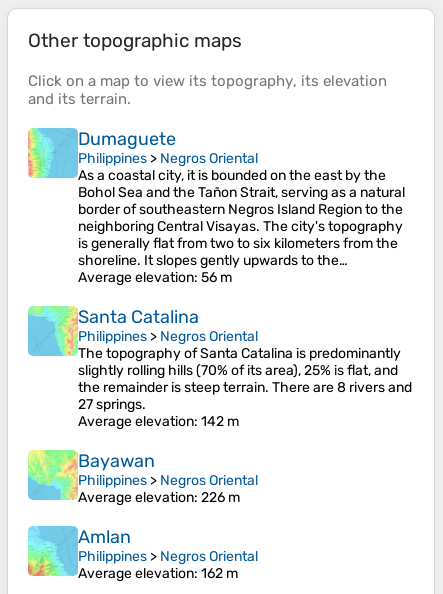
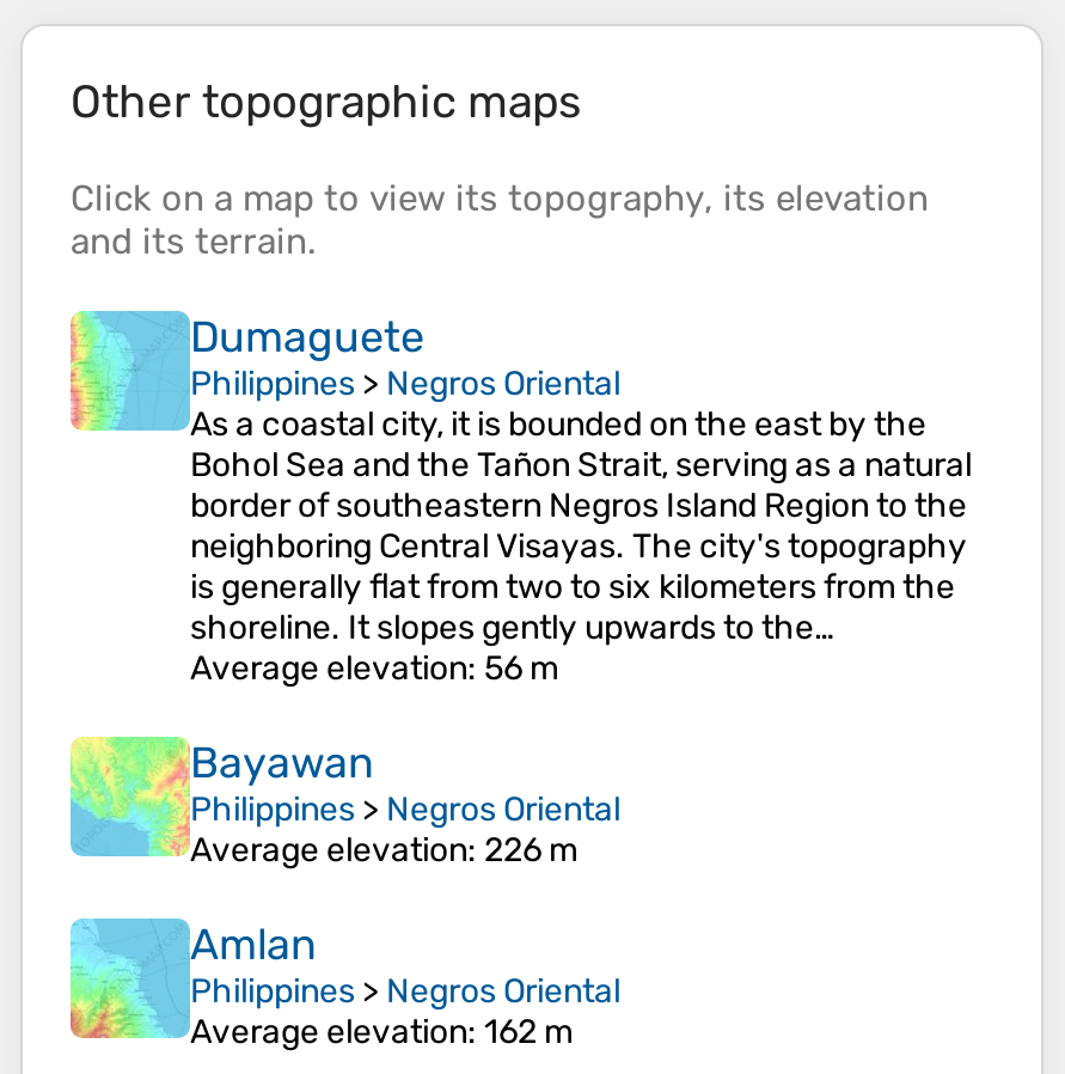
[27,305,412,430] [image] | Santa Catalina | Philippines > Negros Oriental | The topography of Santa Catalina is predominantly | slightly rolling hills (70% of its area), 25% is flat, and | the remainder is steep terrain. There are 8 rivers and | 27 springs. | Average elevation: 142 m -> none

